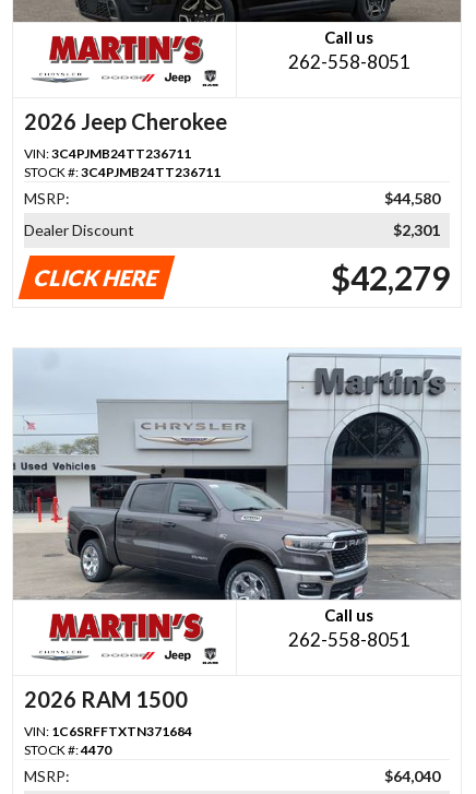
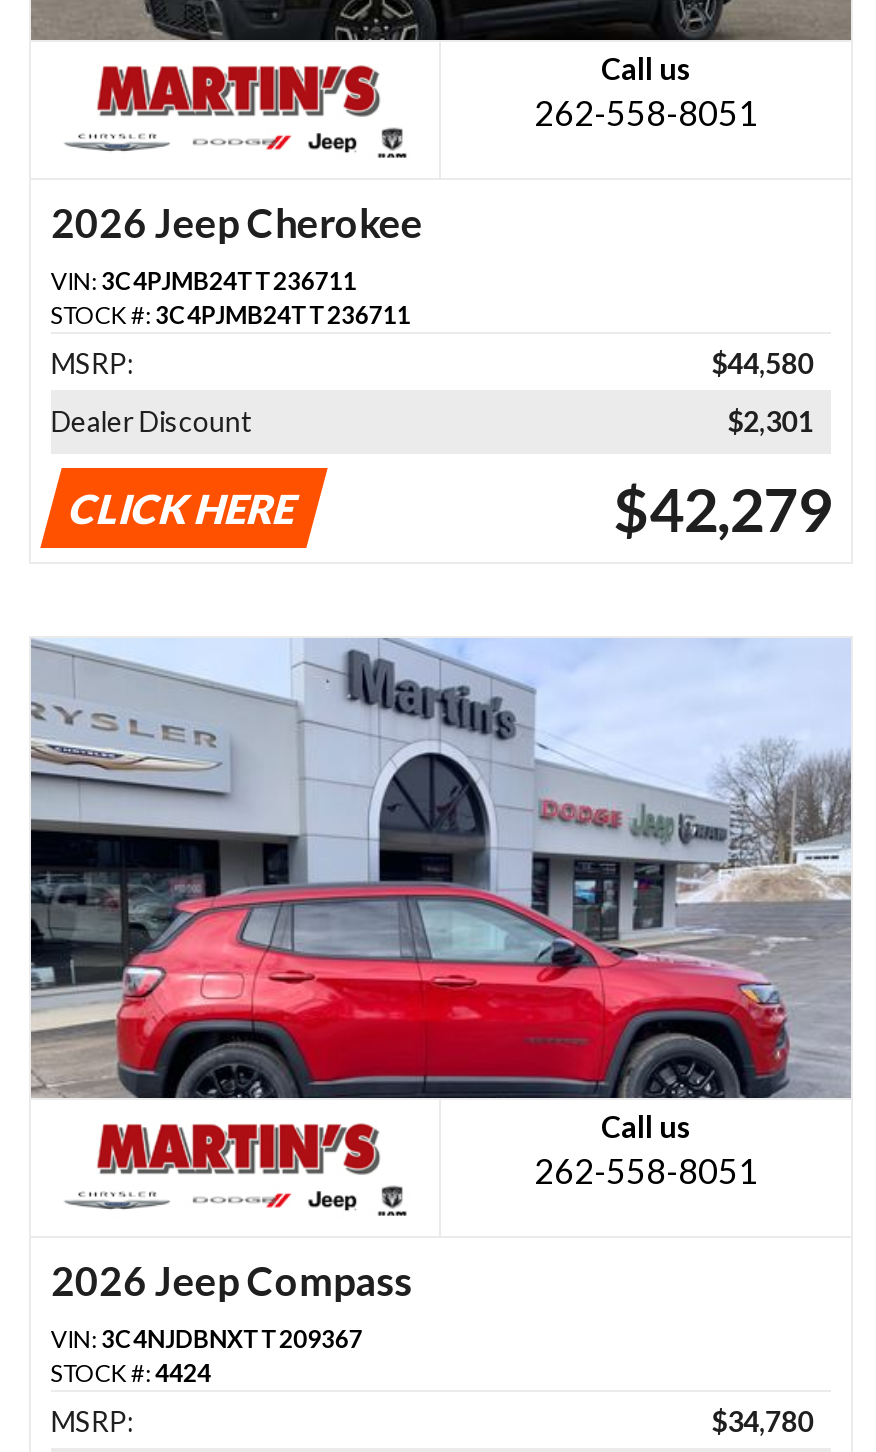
[13,349,461,600] [image] -> [29,638,851,1098] [image]
[24,686,192,758] 2026 RAM 1500 | VIN: 1C6SRFFTXTN371684 | STOCK #:4470 -> [51,1257,413,1389] 2026 Jeep Compass | VIN: 3C4NJDBNXTT209367 | STOCK #:4424
[384,767,450,786] $64,040 -> [711,1405,831,1439] $34,780

